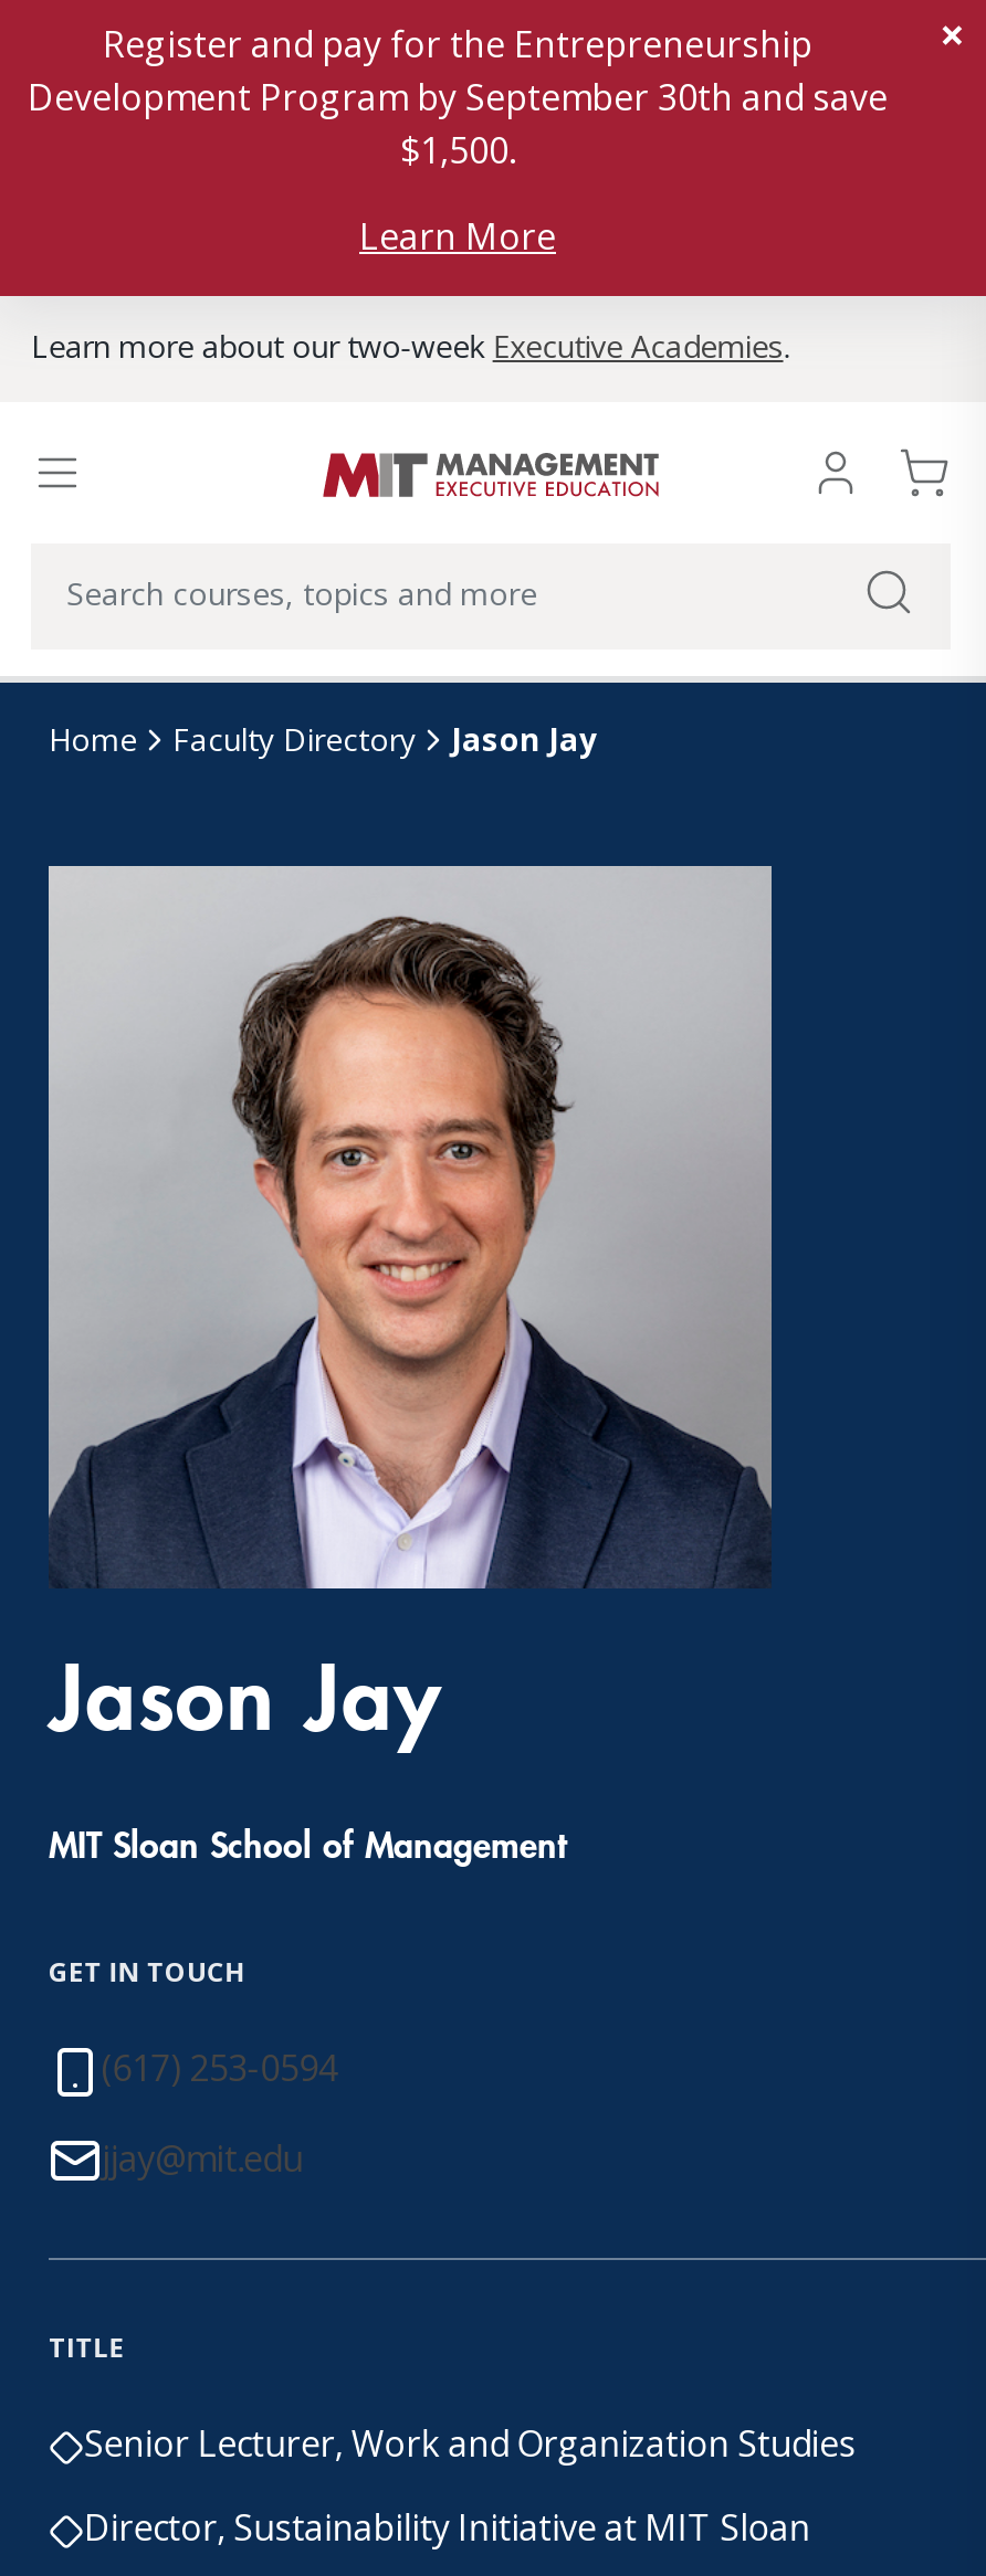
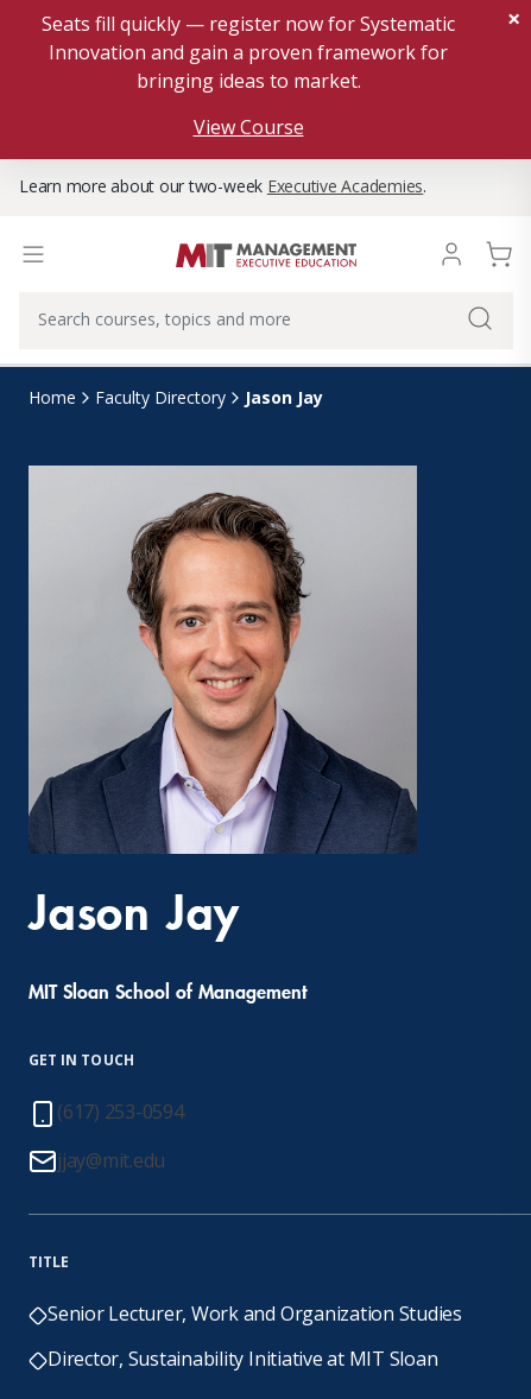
[28,20,888,175] Register and pay for the Entrepreneurship | Development Program by September 30th and save | $1,500. -> [42,11,455,94] Seats fill quickly — register now for Systematic | Innovation and gain a proven framework for | bringing ideas to market.
[359,212,556,261] Learn More -> [193,114,304,140] View Course

